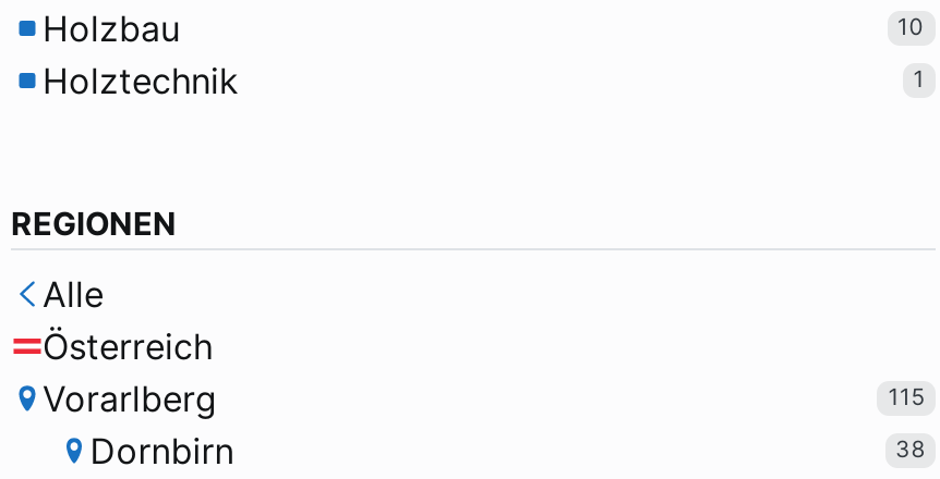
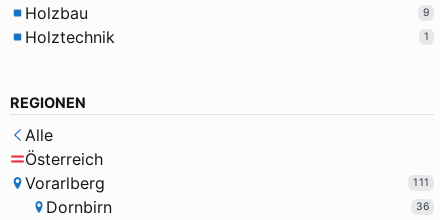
[897,13,925,42] 10 -> [423,6,429,19] 9
[888,383,925,412] 115 -> [413,176,429,189] 111
[895,436,925,464] 38 -> [415,200,429,213] 36

